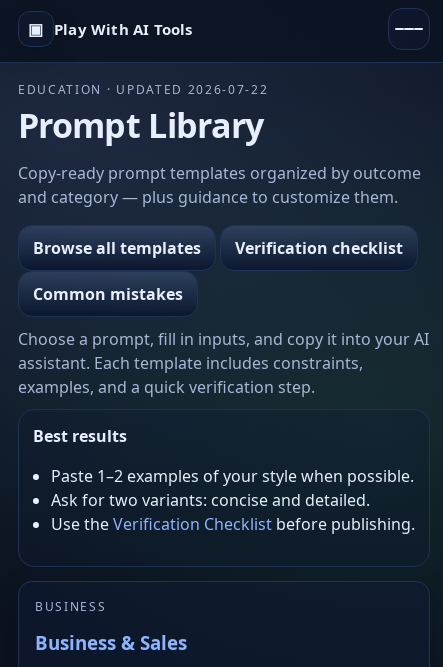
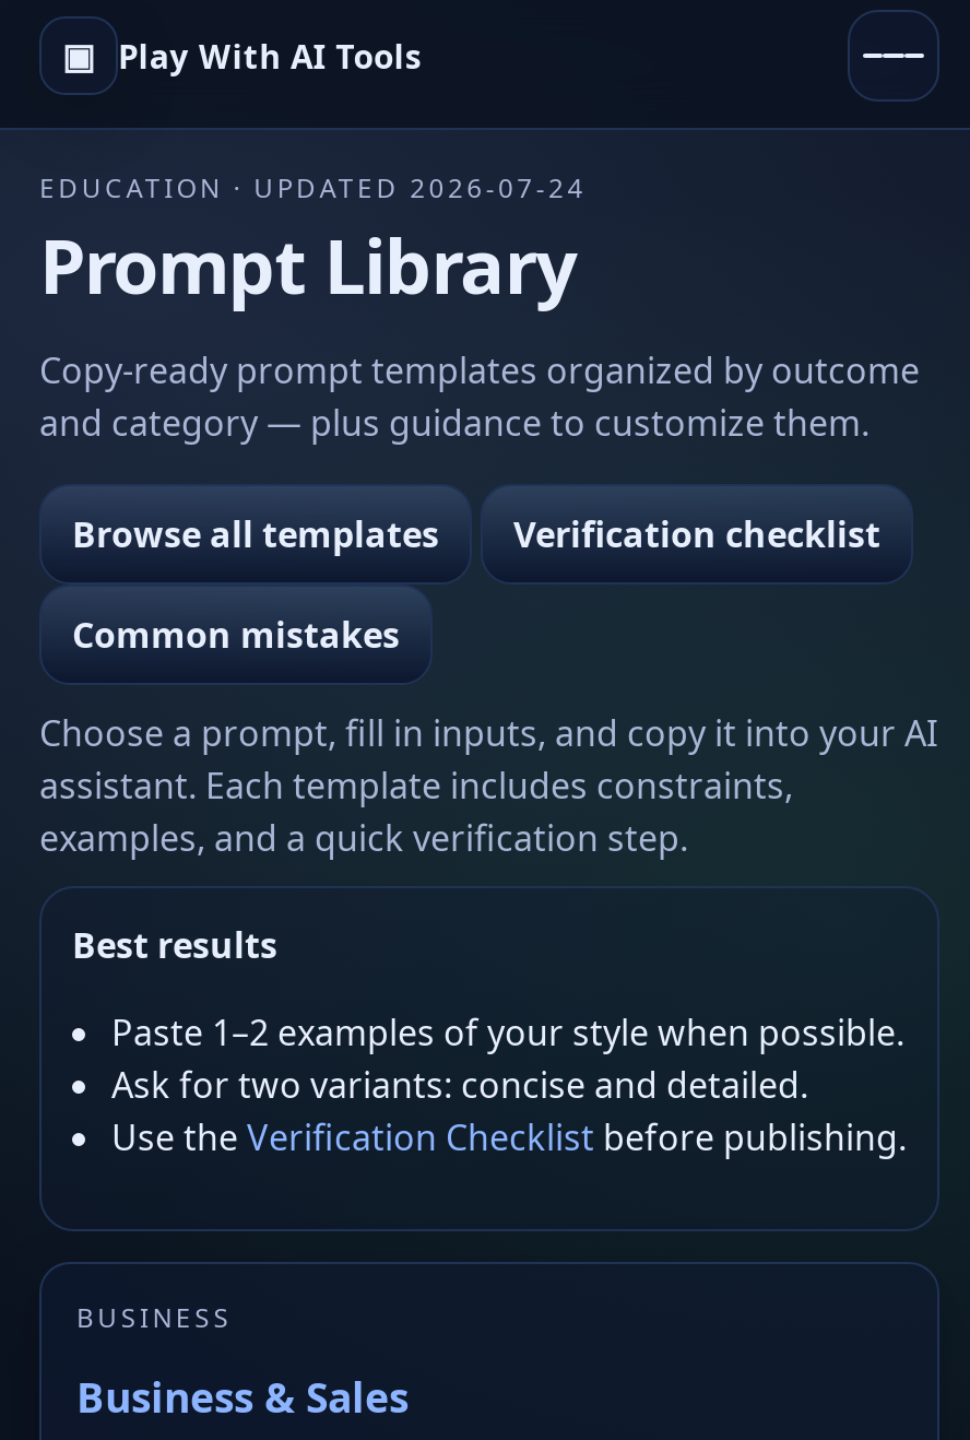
[18,81,268,98] EDUCATION · UPDATED 2026-07-22 -> [39,169,586,206] EDUCATION · UPDATED 2026-07-24

